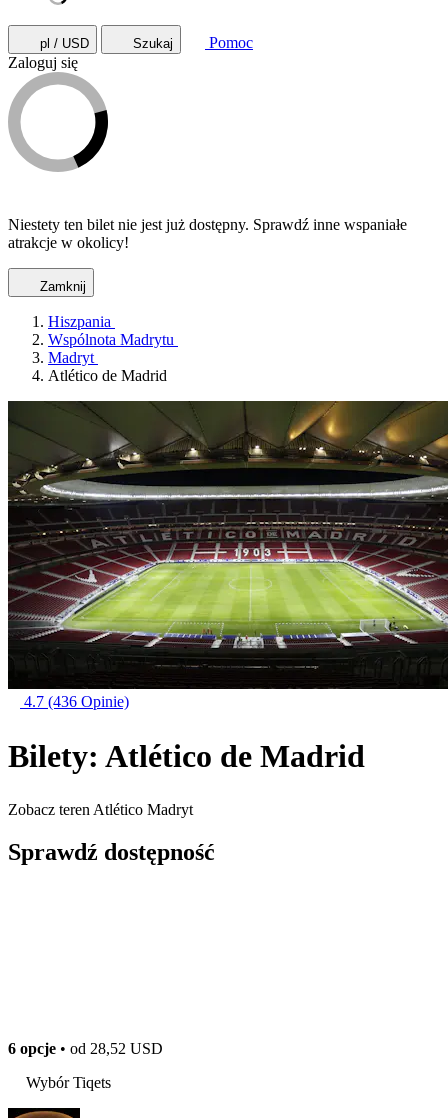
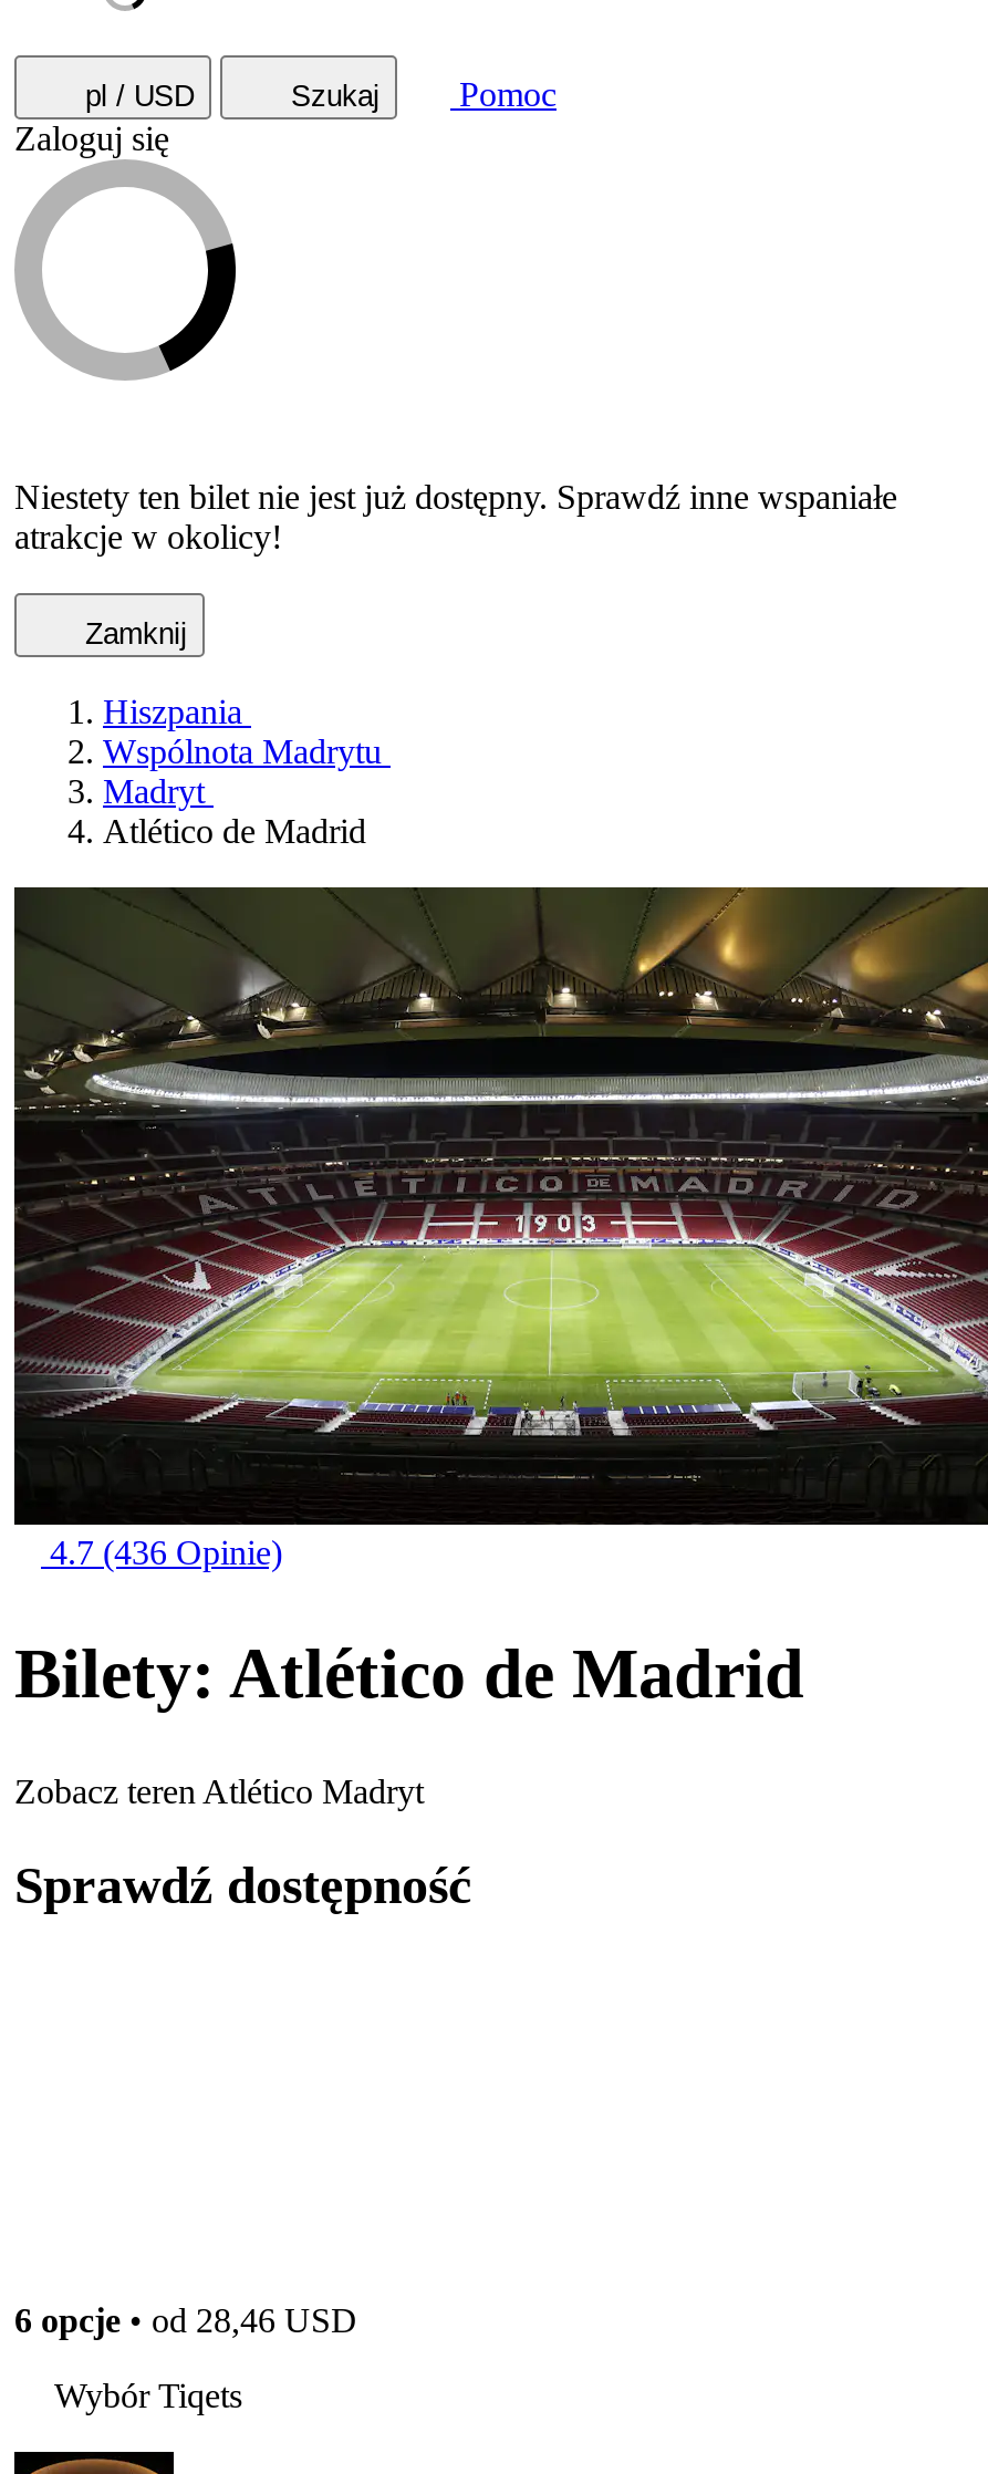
[8,1040,163,1057] 6 opcje • od 28,52 USD -> [14,2301,357,2339] 6 opcje • od 28,46 USD

